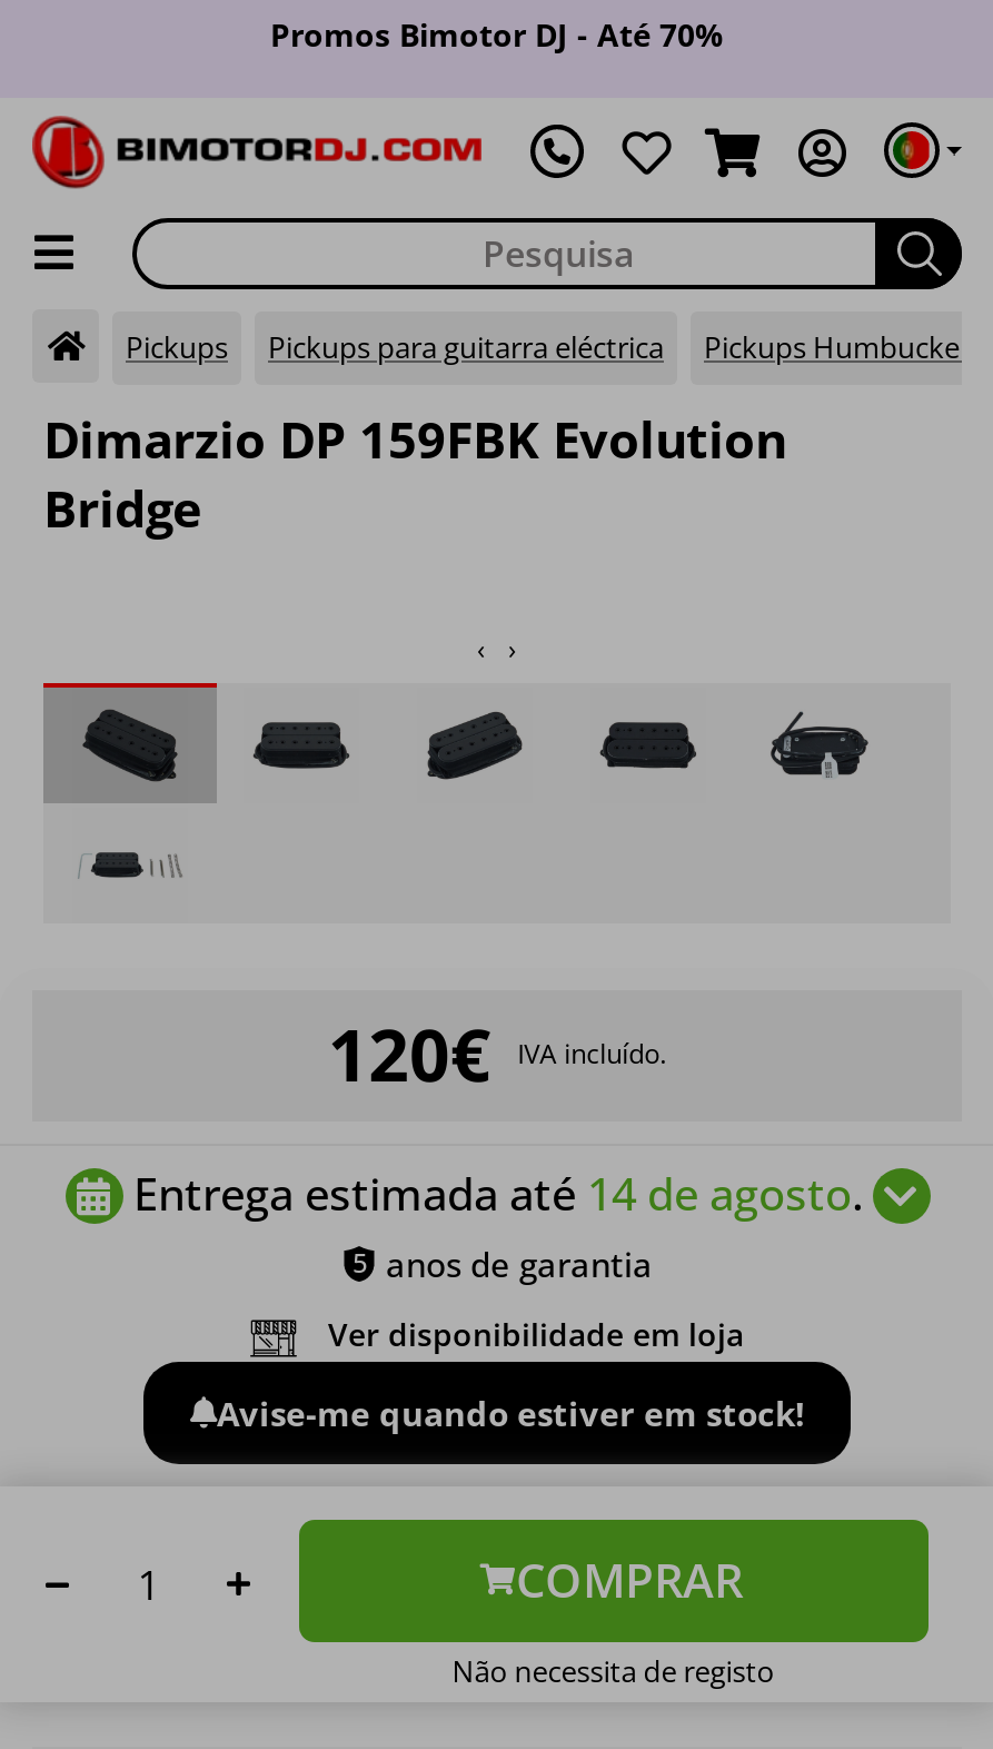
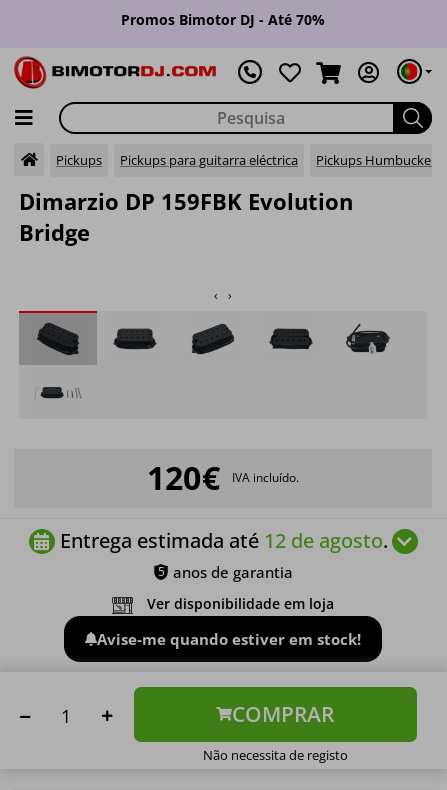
[133,1164,863,1224] Entrega estimada até 14 de agosto. -> [59,527,387,554] Entrega estimada até 12 de agosto.

